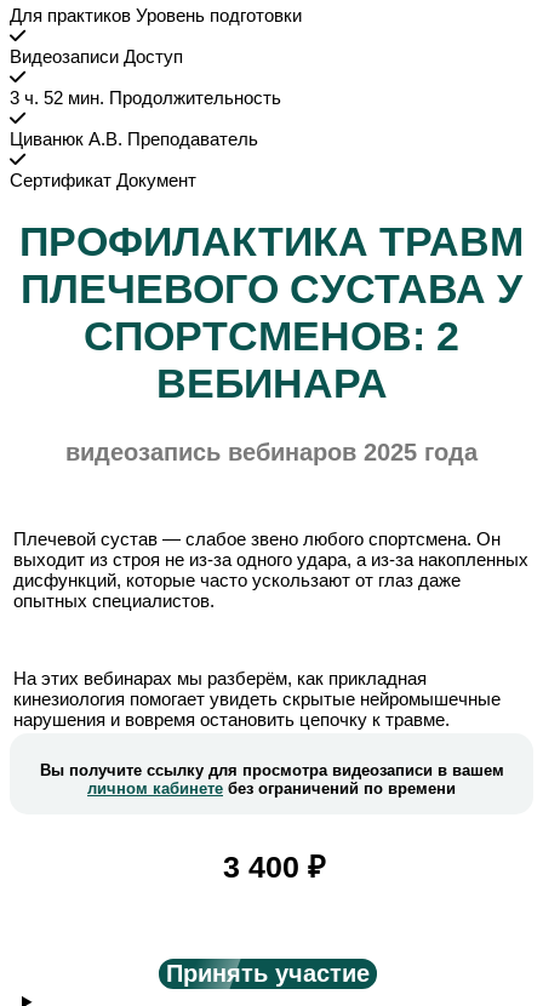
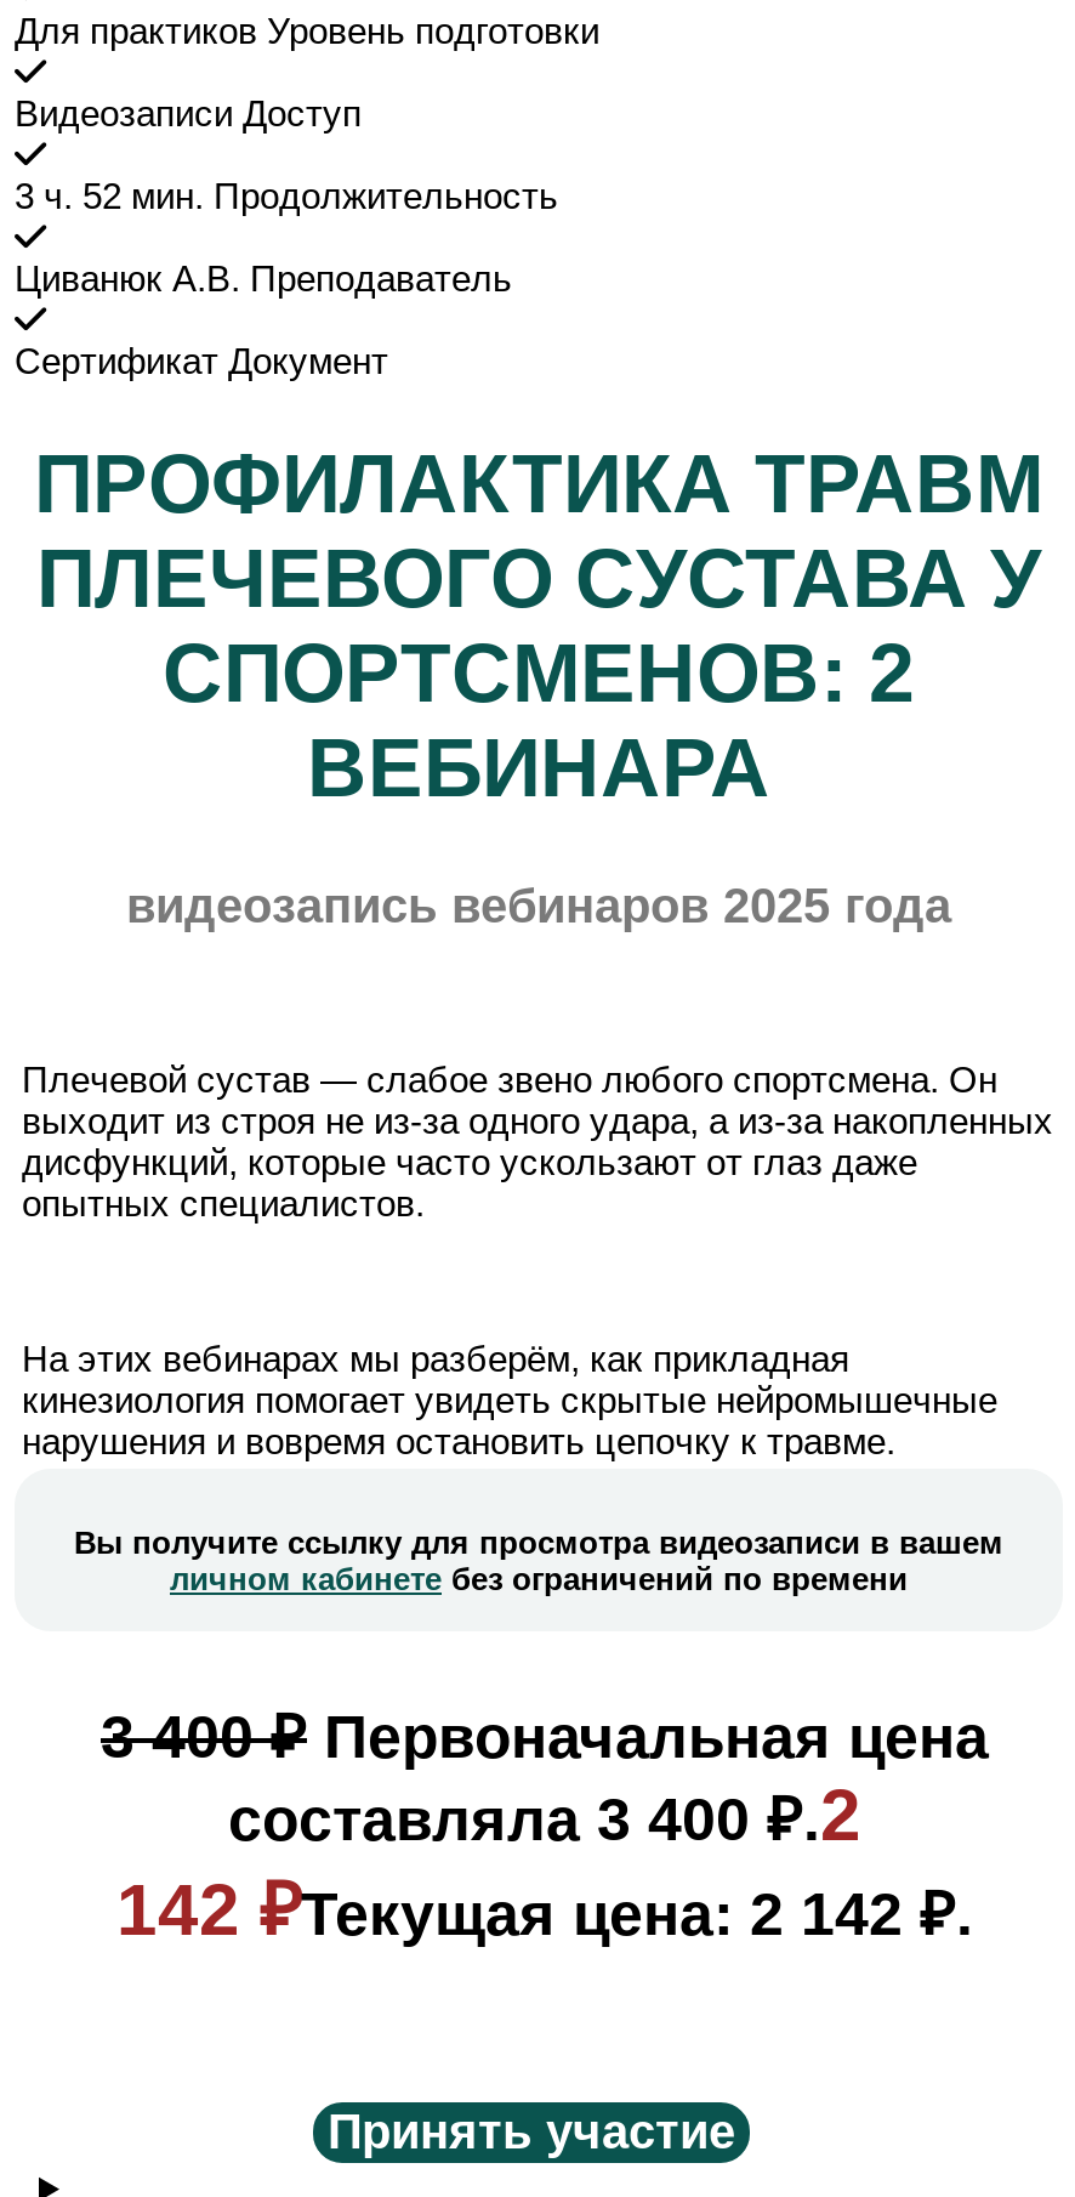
[223,849,326,883] 3 400 ₽ -> [101,1701,989,1949] 3 400₽ Первоначальная цена | составляла 3 400 ₽.2 | 142 ₽Текущая цена: 2 142 ₽.

